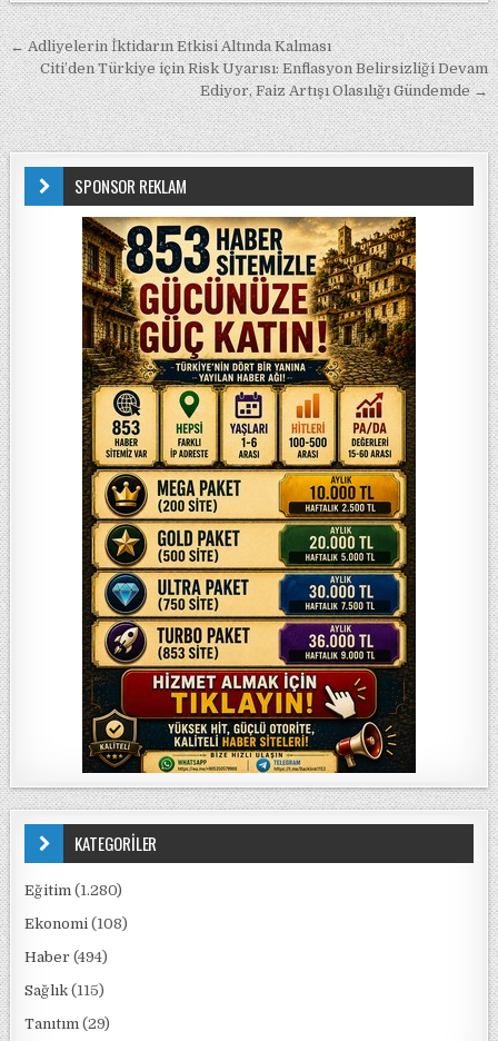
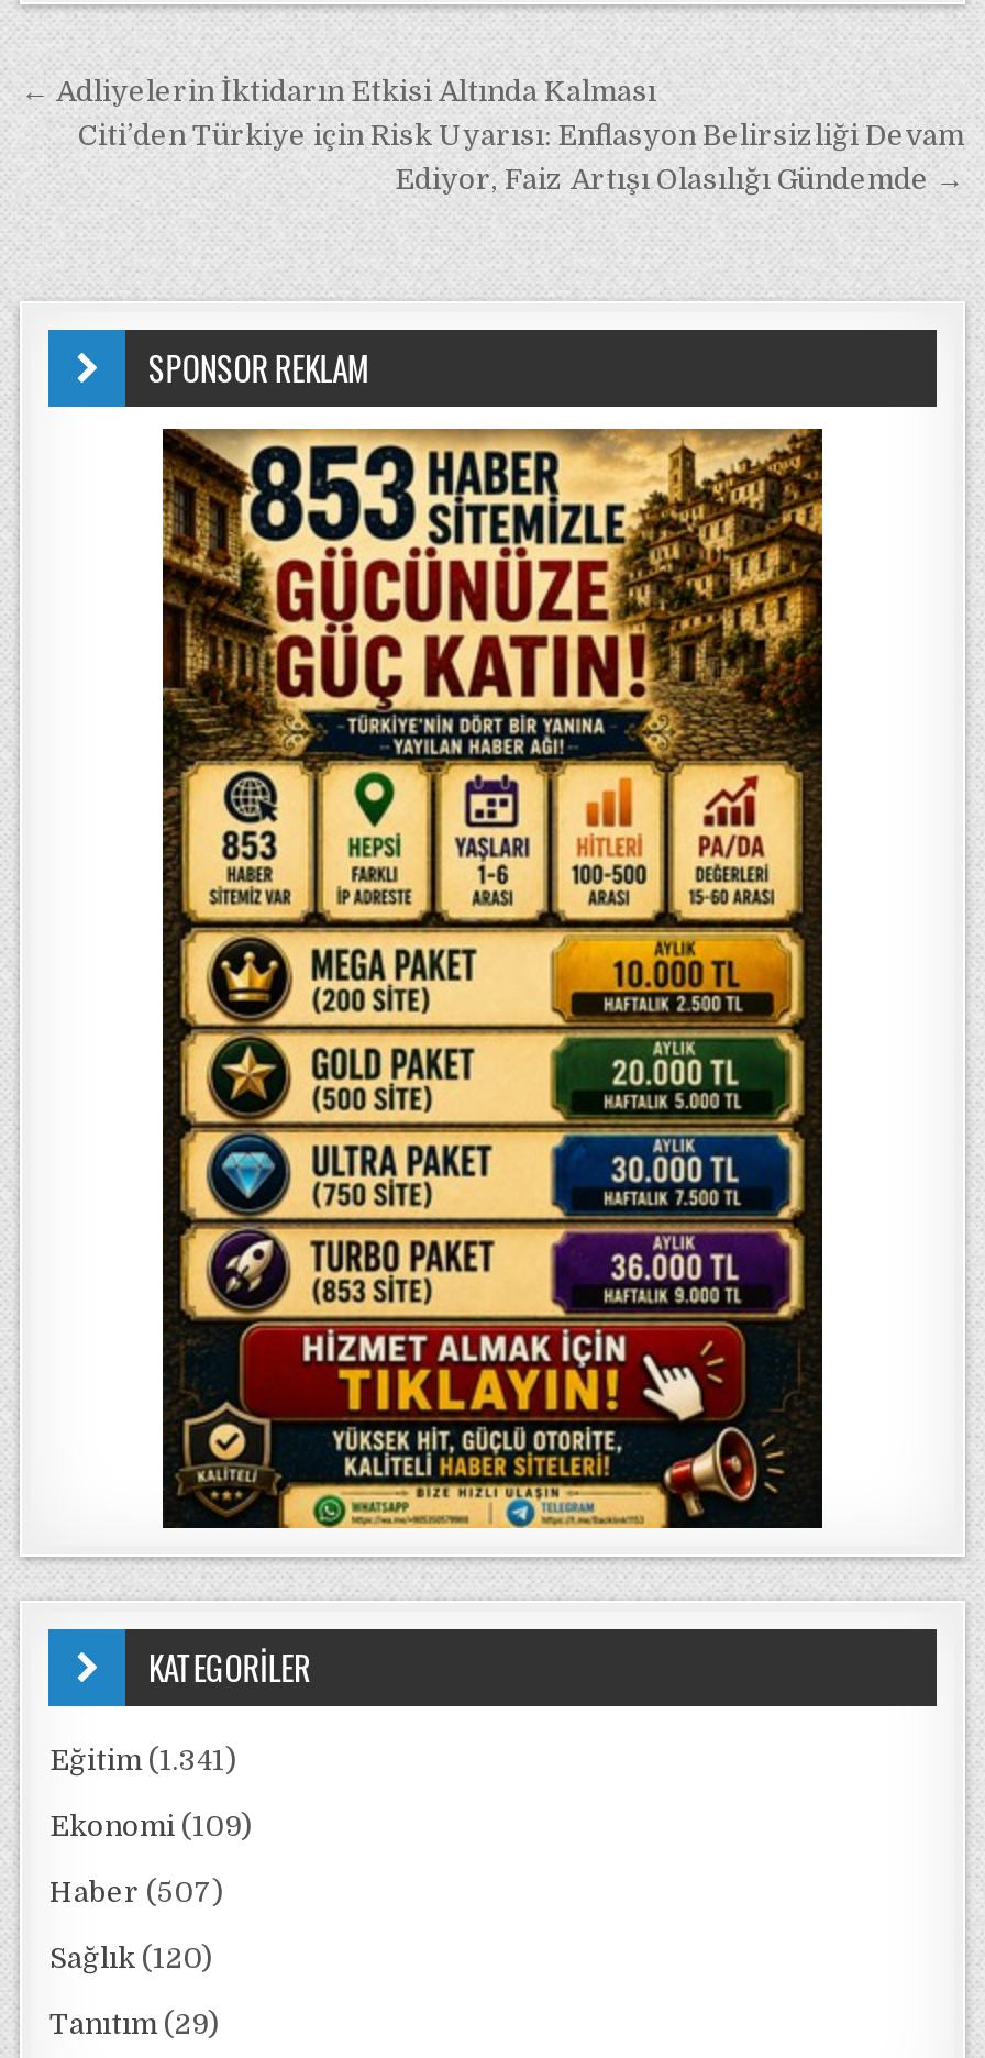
[25,882,123,899] Eğitim (1.280) -> [49,1744,236,1777] Eğitim (1.341)
[25,915,128,932] Ekonomi (108) -> [49,1810,252,1843] Ekonomi (109)
[25,949,108,965] Haber (494) -> [49,1876,223,1908] Haber (507)
[25,982,105,999] Sağlık (115) -> [49,1941,212,1974] Sağlık (120)

